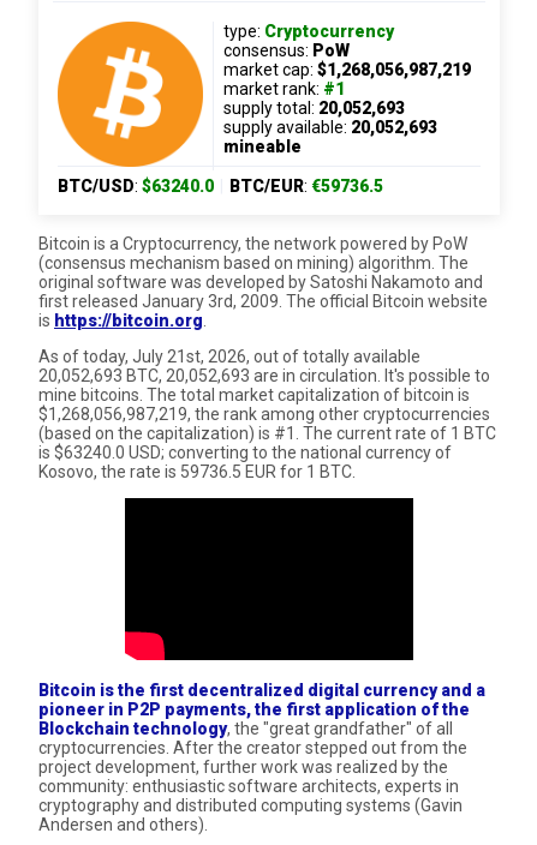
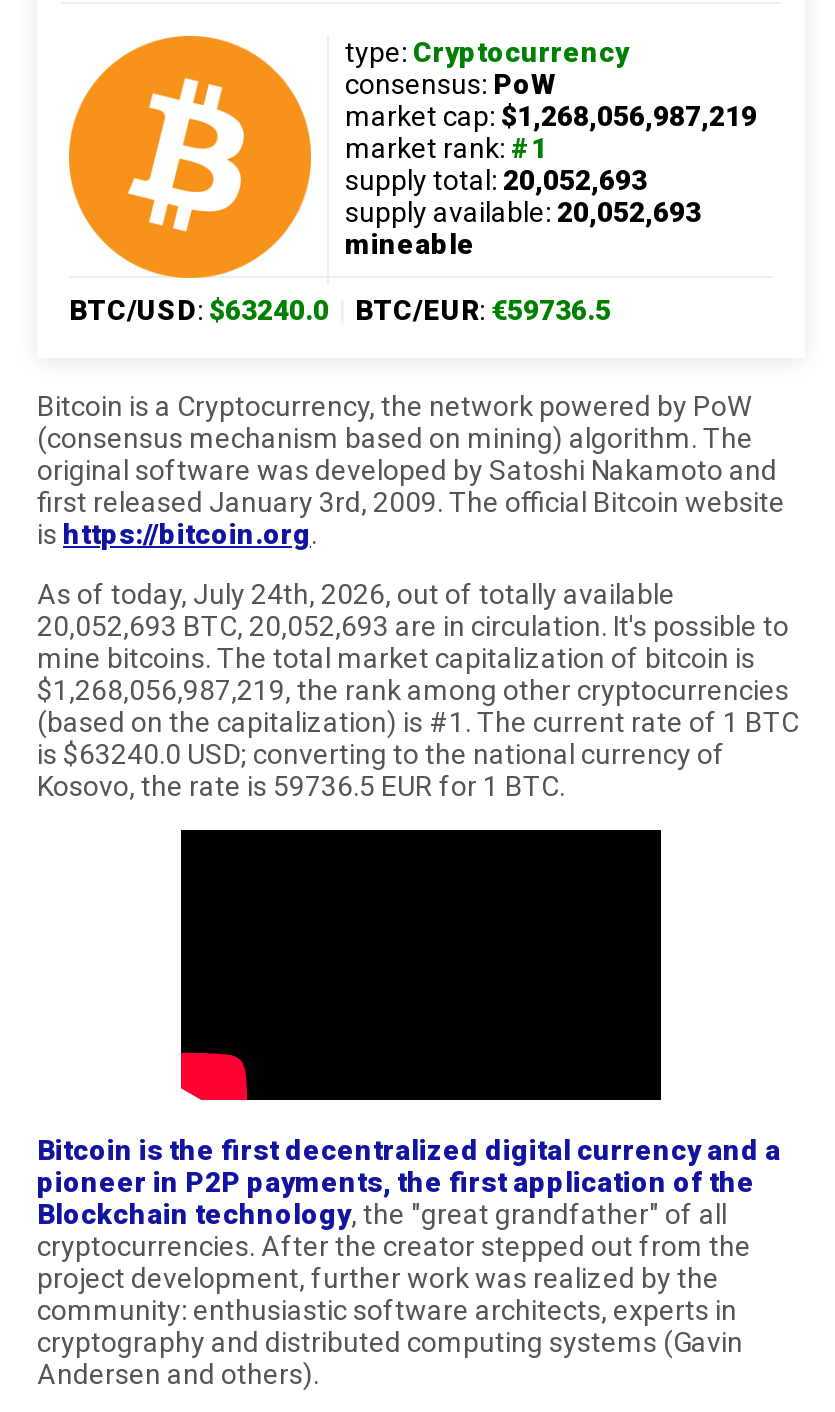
[38,347,420,366] As of today, July 21st, 2026, out of totally available -> [37,578,675,610] As of today, July 24th, 2026, out of totally available

